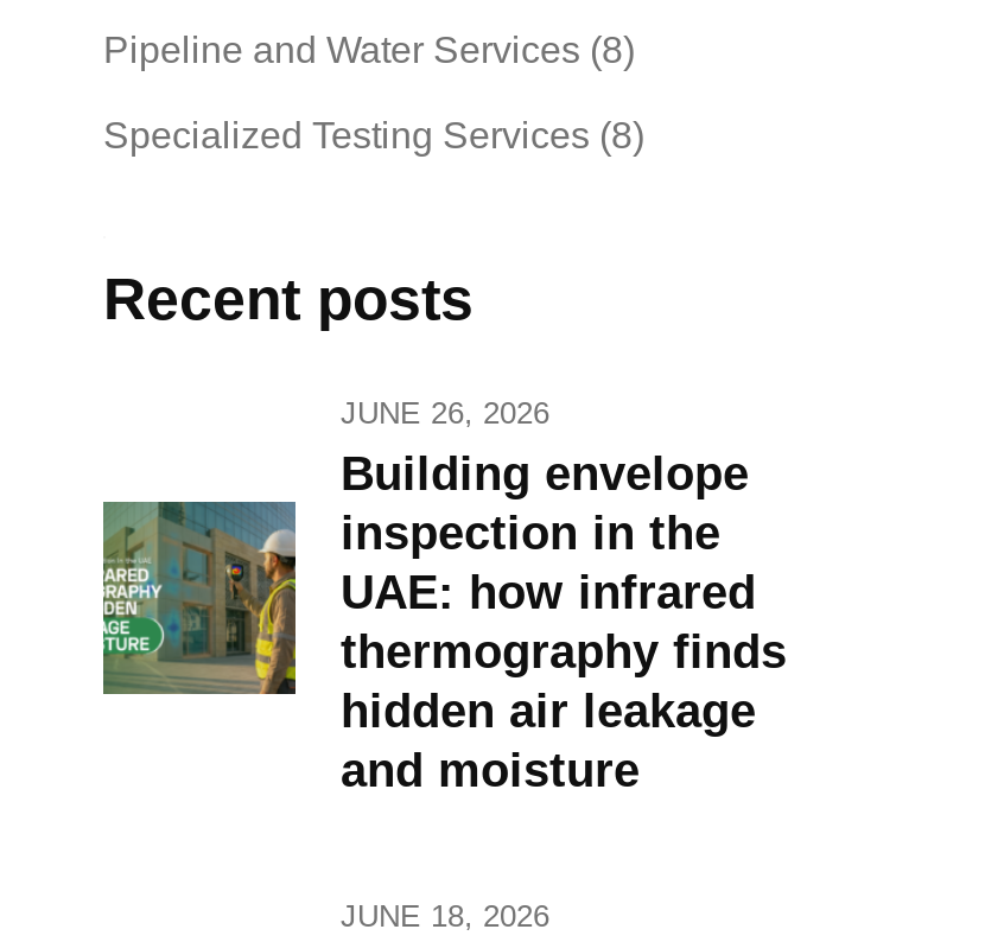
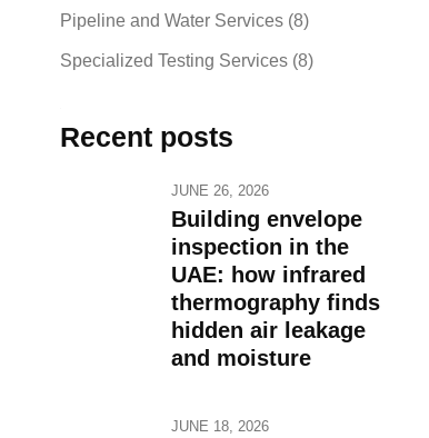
[101,498,298,698] [image] -> none

